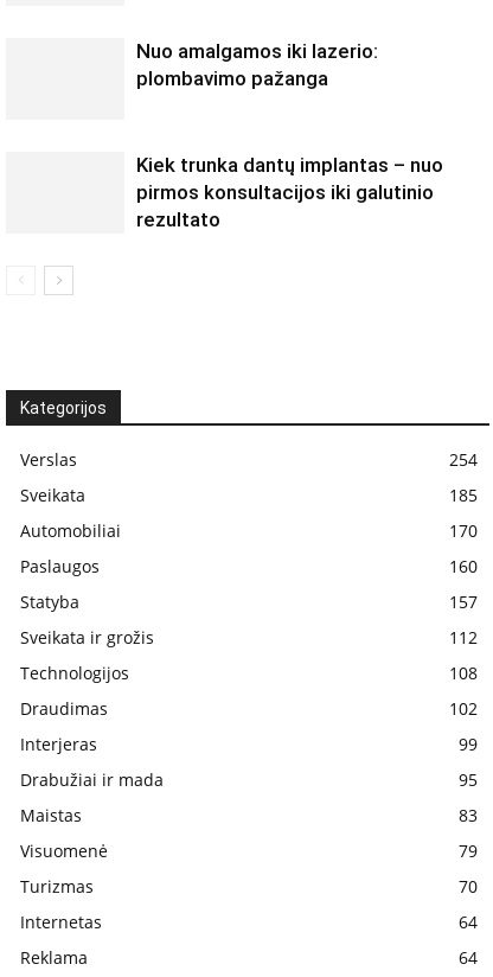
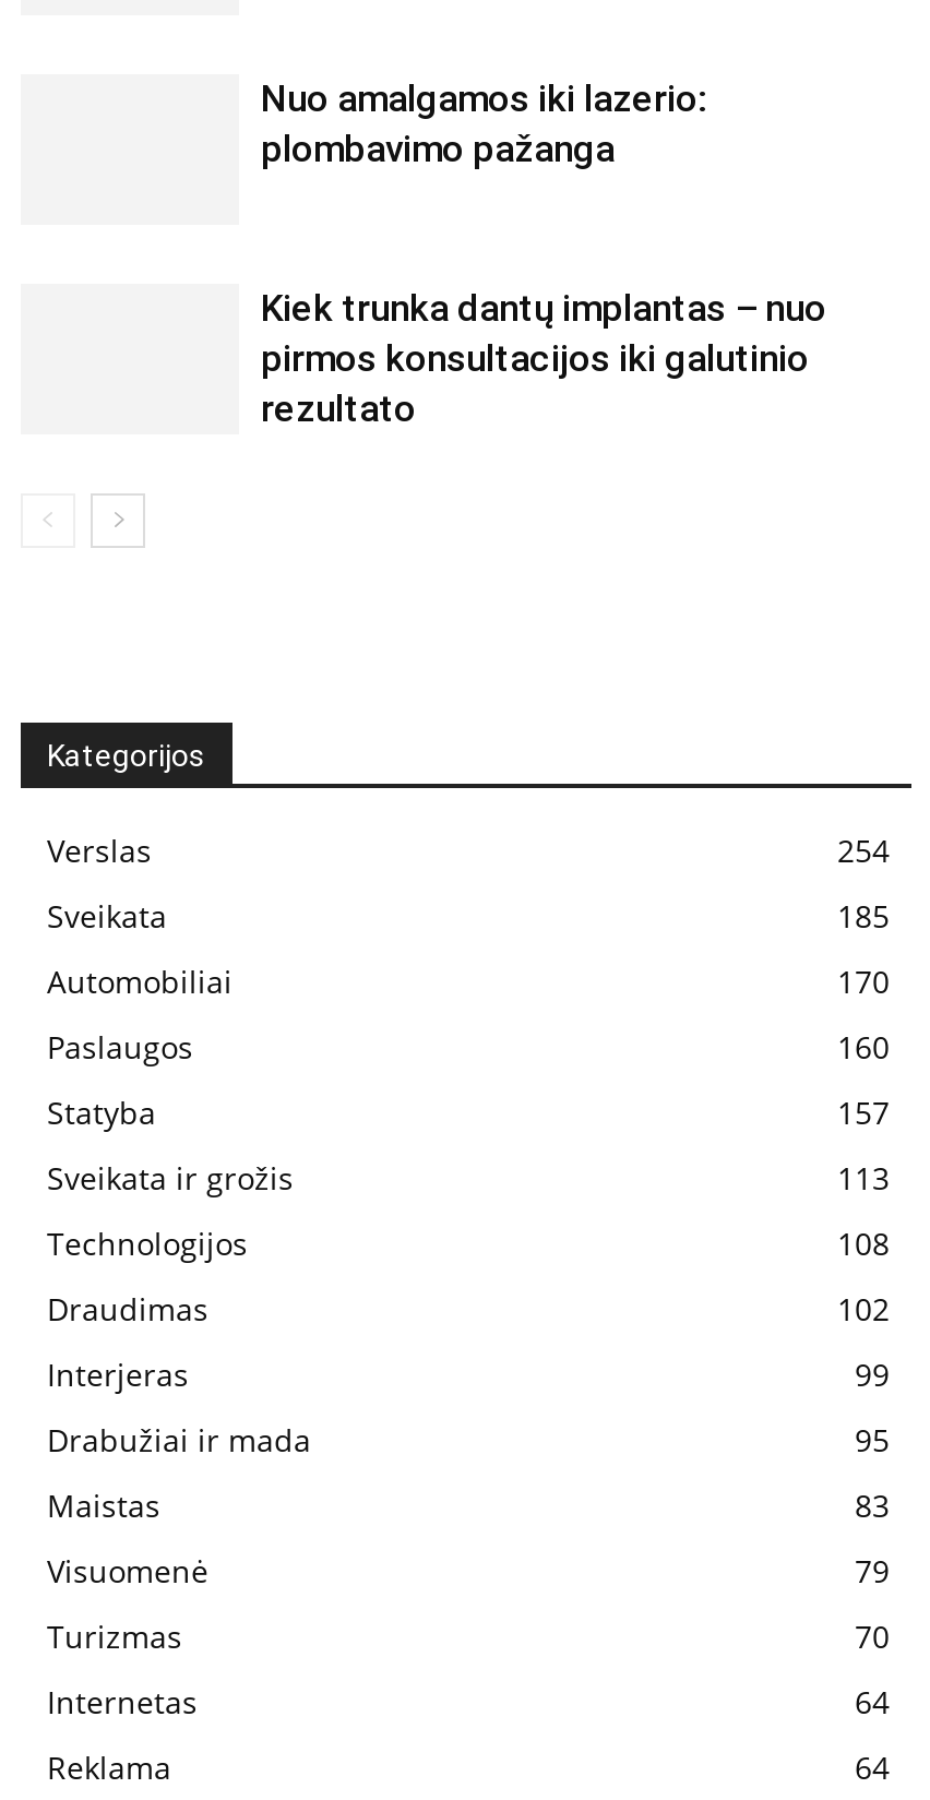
[449,627,478,649] 112 -> [837,1158,890,1200] 113

